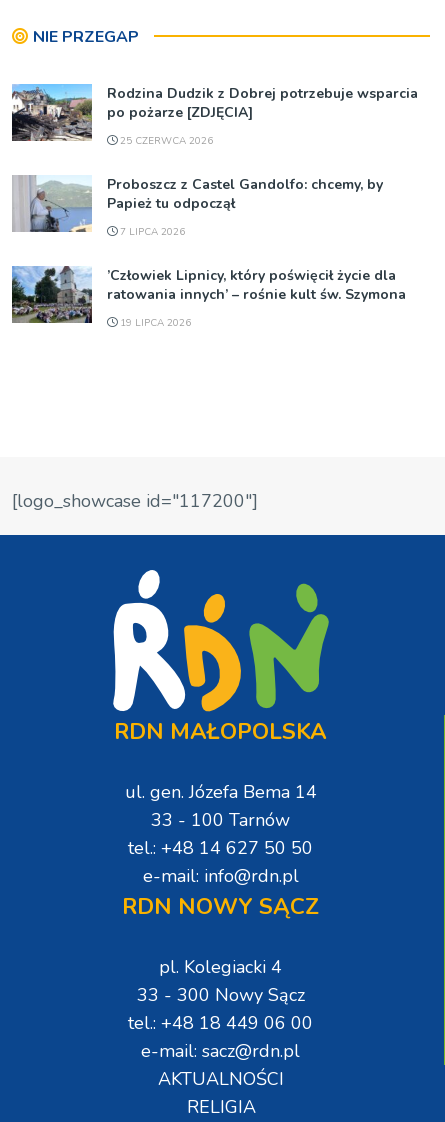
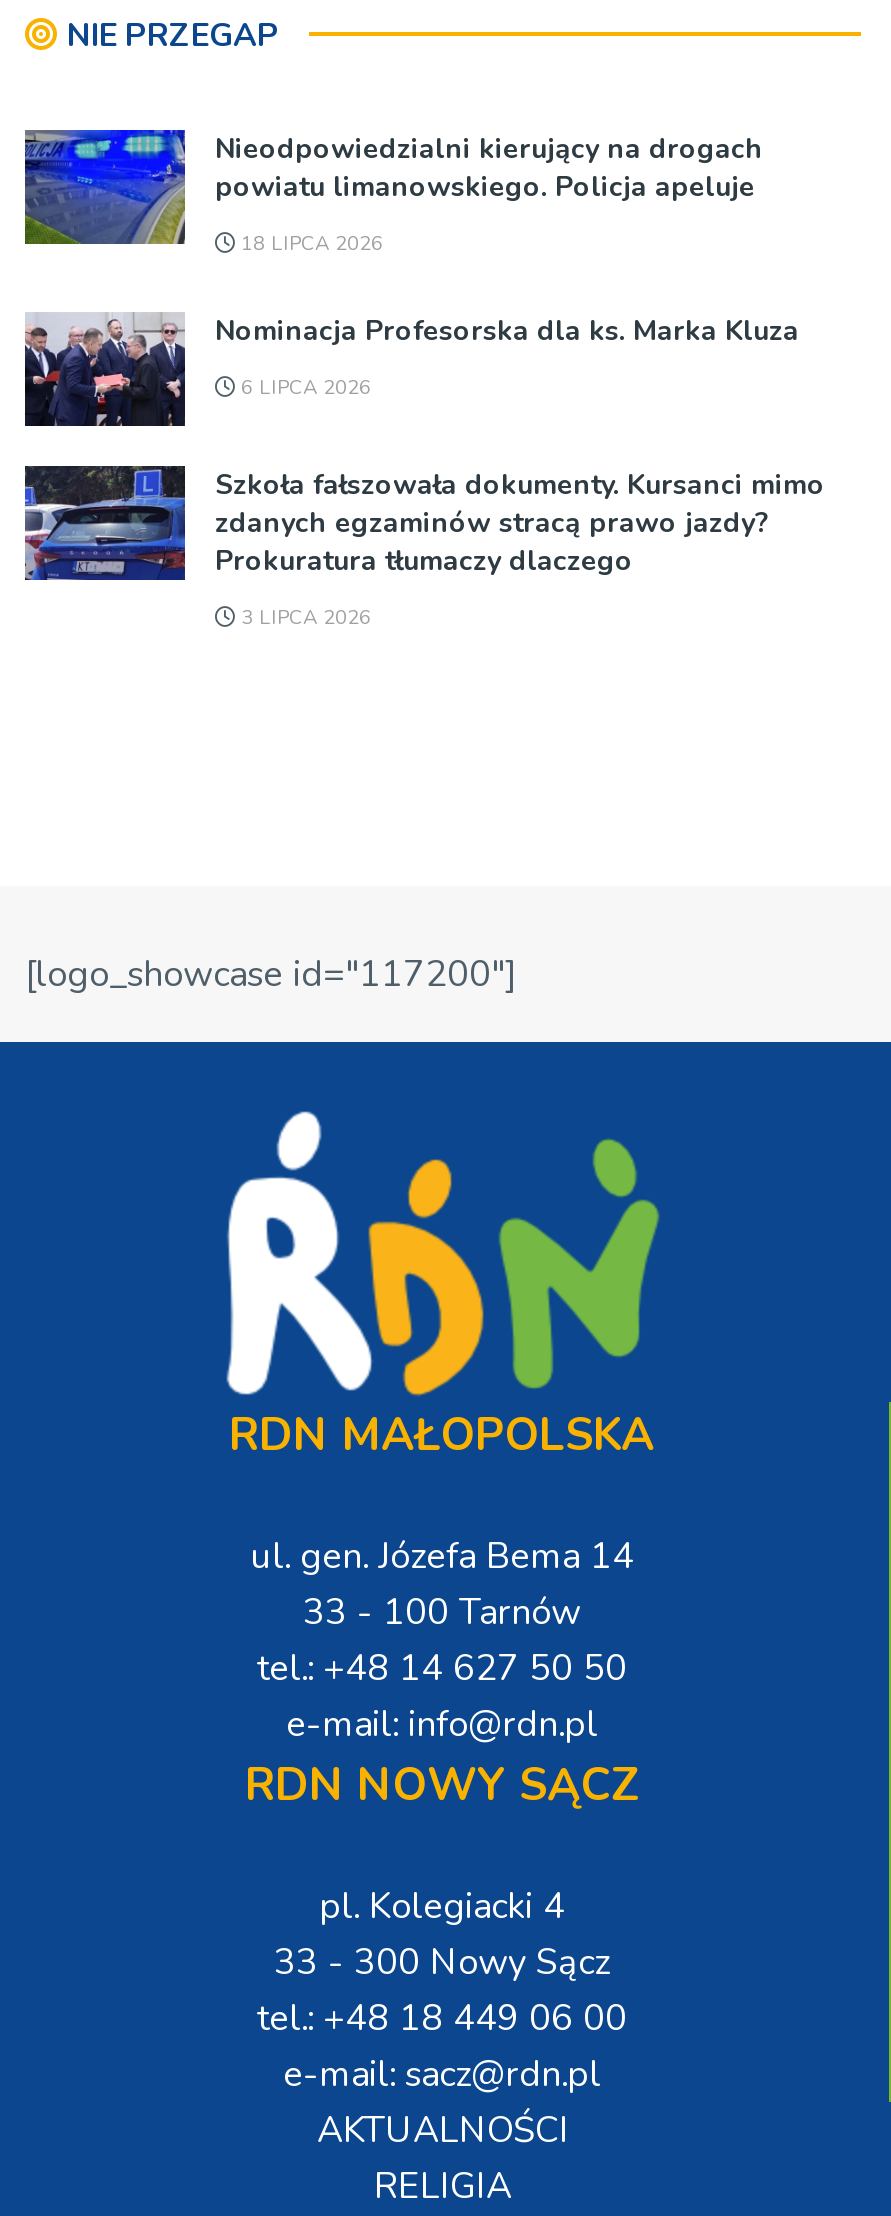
[12,83,418,142] [image] | Rodzina Dudzik z Dobrej potrzebuje wsparcia | po pożarze [ZDJĘCIA] -> [23,128,763,246] [image] | Nieodpowiedzialni kierujący na drogach | powiatu limanowskiego. Policja apeluje
[117,134,213,148] 25 CZERWCA 2026 -> [235,230,383,258] 18 LIPCA 2026
[13,175,383,233] [image] | Proboszcz z Castel Gandolfo: chcemy, by | Papież tu odpoczął -> [25,312,799,428] [image] | Nominacja Profesorska dla ks. Marka Kluza
[117,225,185,239] 7 LIPCA 2026 -> [235,374,371,402] 6 LIPCA 2026
[11,252,406,324] [image] | ’Człowiek Lipnicy, który poświęcił życie dla | ratowania innych’ – rośnie kult św. Szymona -> [23,464,825,608] [image] | Szkoła fałszowała dokumenty. Kursanci mimo | zdanych egzaminów stracą prawo jazdy? | Prokuratura tłumaczy dlaczego
[117,316,191,330] 19 LIPCA 2026 -> [235,604,371,632] 3 LIPCA 2026

